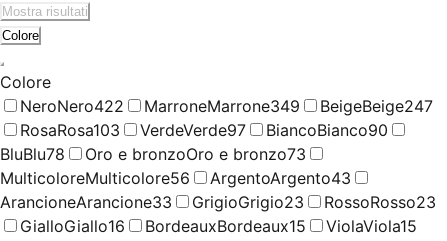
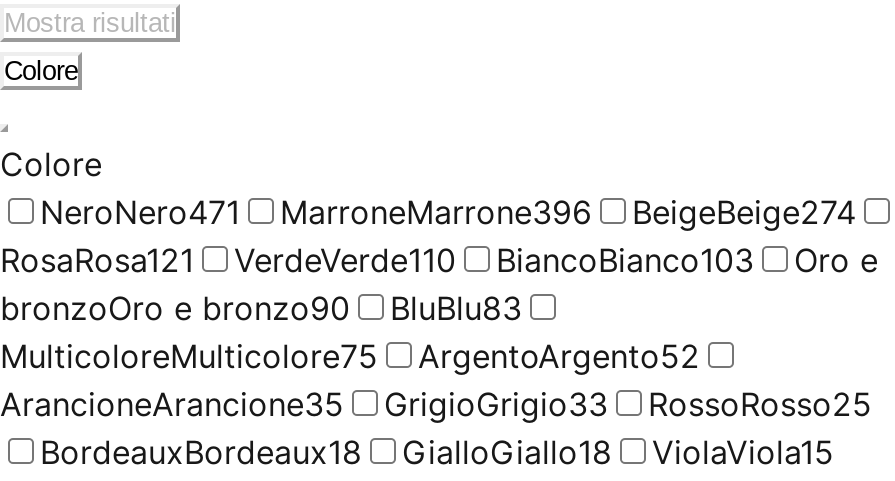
[0,96,436,236] NeroNero422 | MarroneMarrone349 | BeigeBeige247 | RosaRosa103 | VerdeVerde97 | BiancoBianco90 | BluBlu78 | Oro e bronzoOro e bronzo73 | MulticoloreMulticolore56 | ArgentoArgento43 | ArancioneArancione33 | GrigioGrigio23 | RossoRosso23 | GialloGiallo16 | BordeauxBordeaux15 -> [0,192,878,472] NeroNero471 | MarroneMarrone396 | BeigeBeige274 | RosaRosa121 | VerdeVerde110 | BiancoBianco103 | Oro e | bronzoOro e bronzo90 | BluBlu83 | MulticoloreMulticolore75 | ArgentoArgento52 | ArancioneArancione35 | GrigioGrigio33 | RossoRosso25 | BordeauxBordeaux18 | GialloGiallo18

